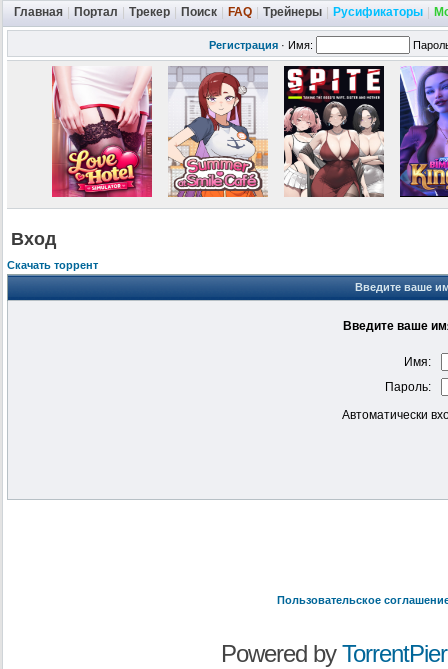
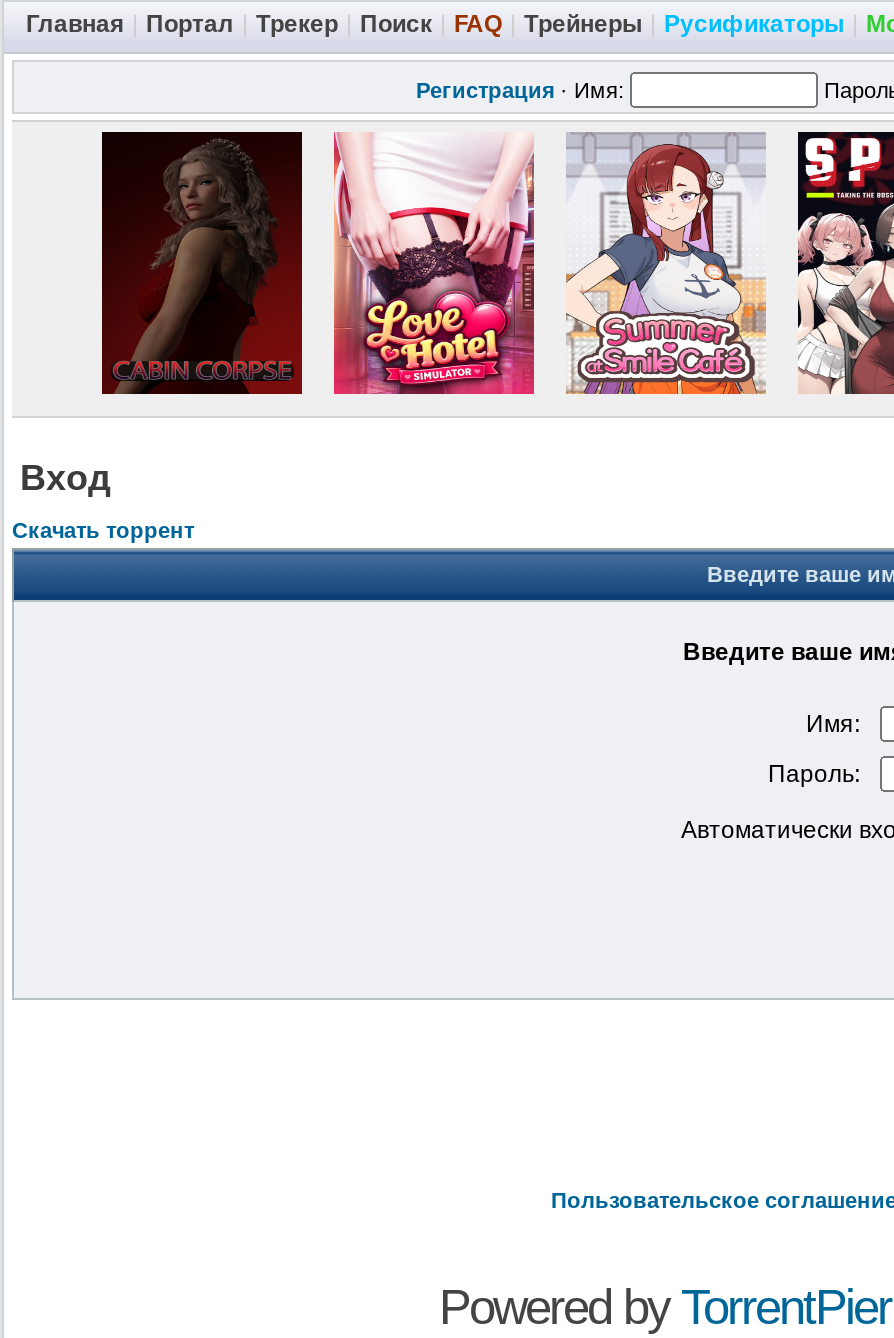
[51,66,153,198] [image] -> [100,130,304,396] [image]
[168,66,269,198] [image] -> [332,132,536,396] [image]
[283,65,385,198] [image] -> [566,132,766,396] [image]
[399,65,445,198] [image] -> [796,130,888,396] [image]

